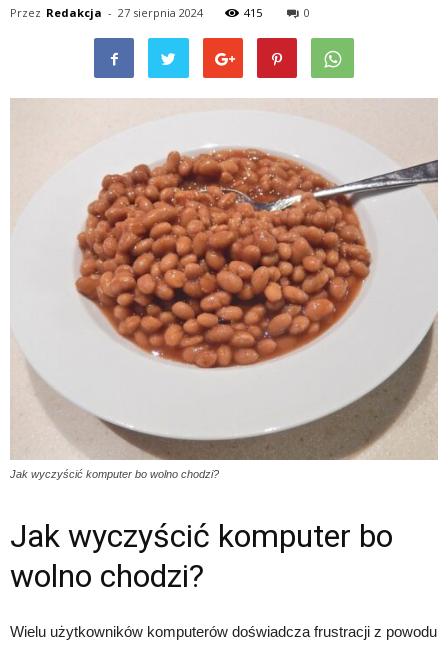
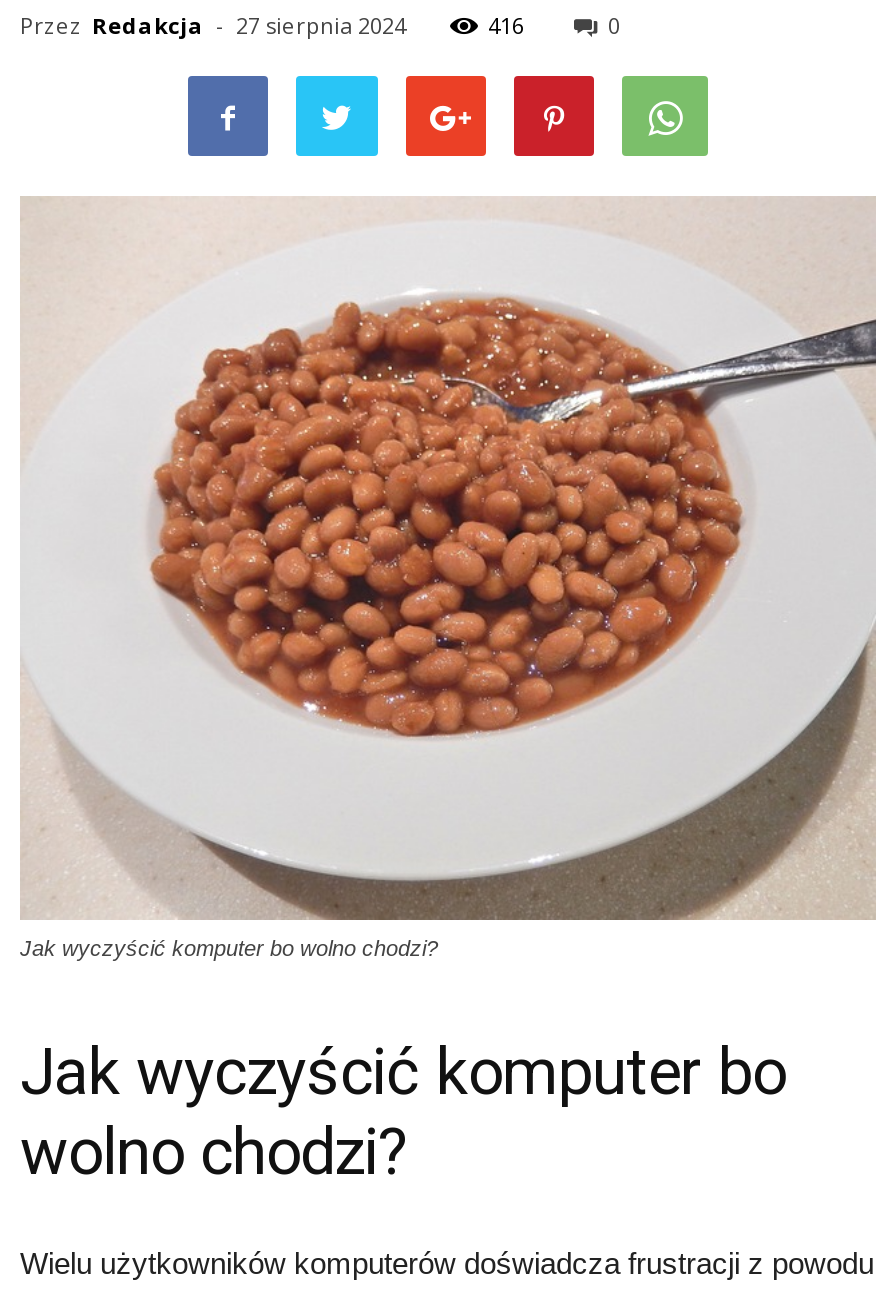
[244,5,262,20] 415 -> [488,10,524,40] 416

